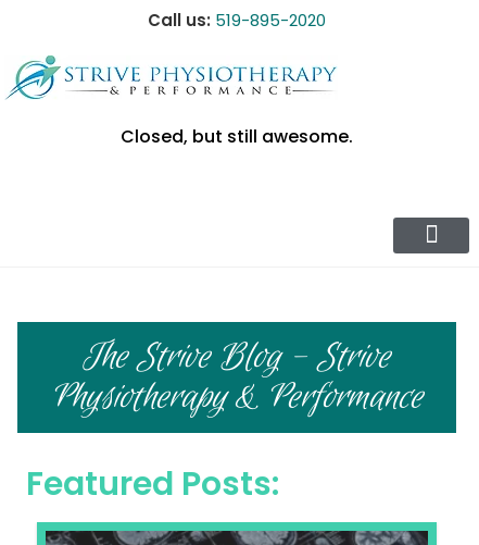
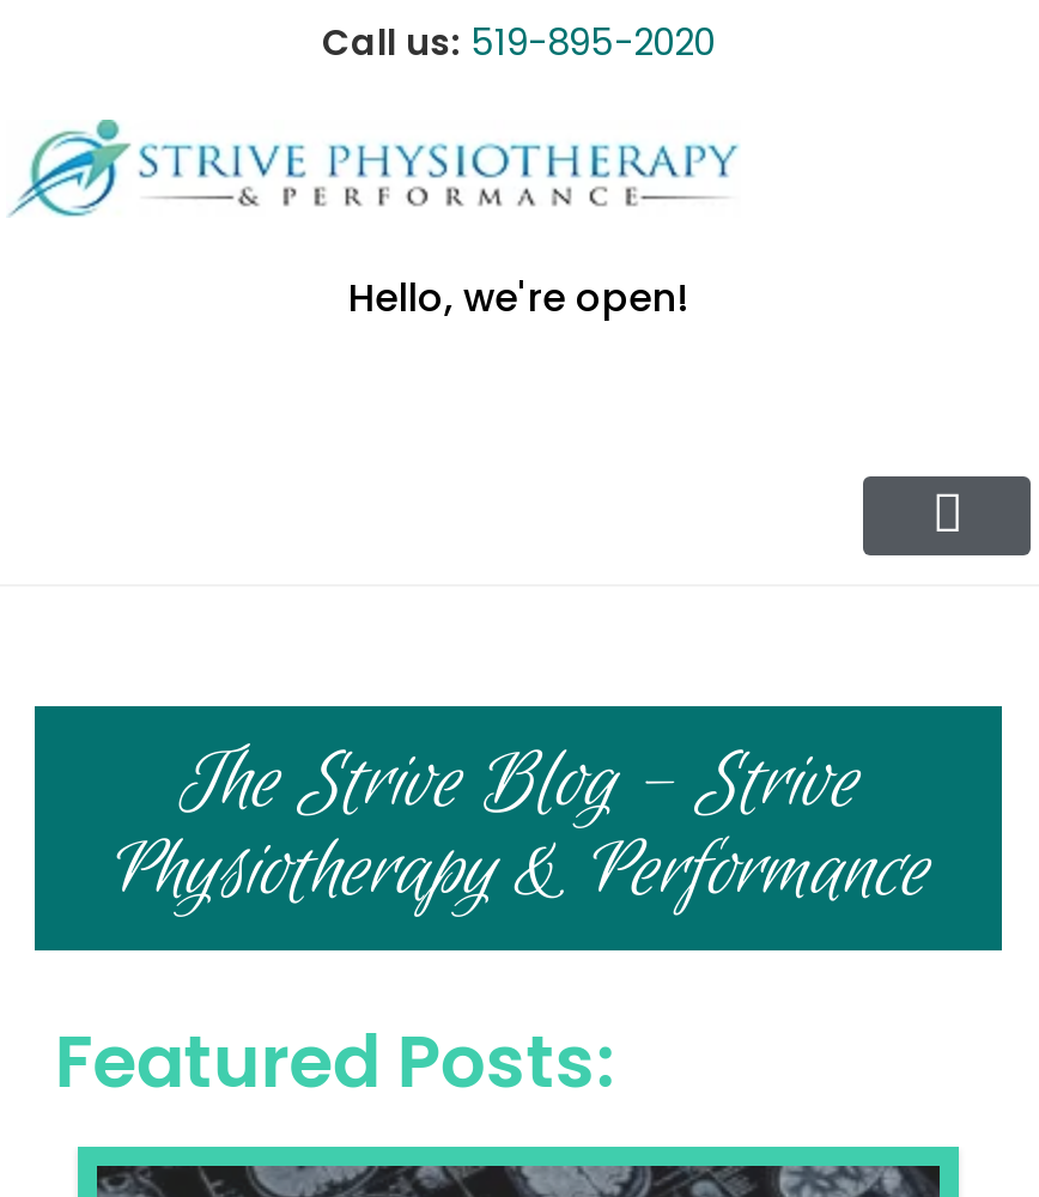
[121,124,353,149] Closed, but still awesome. -> [348,270,688,325] Hello, we're open!

